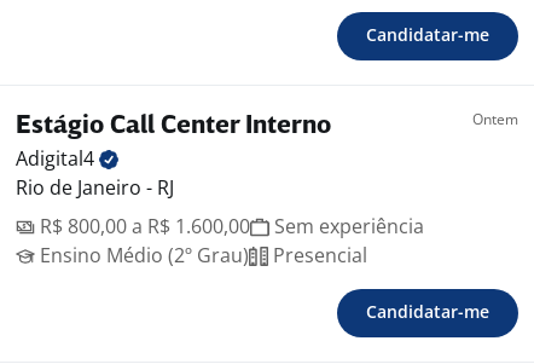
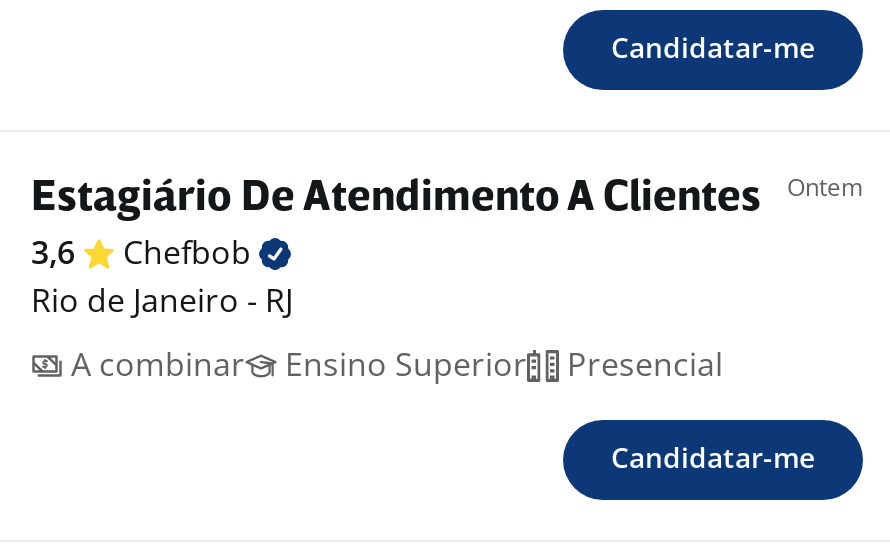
[16,114,331,139] Estágio Call Center Interno -> [31,178,761,220] Estagiário De Atendimento A Clientes
[16,145,99,172] Adigital4 -> [31,230,259,274] 3,6 | Chefbob
[35,213,424,269] R$ 800,00 a R$ 1.600,00 | Sem experiência | Ensino Médio (2º Grau) -> [63,342,527,386] A combinar | Ensino Superior

